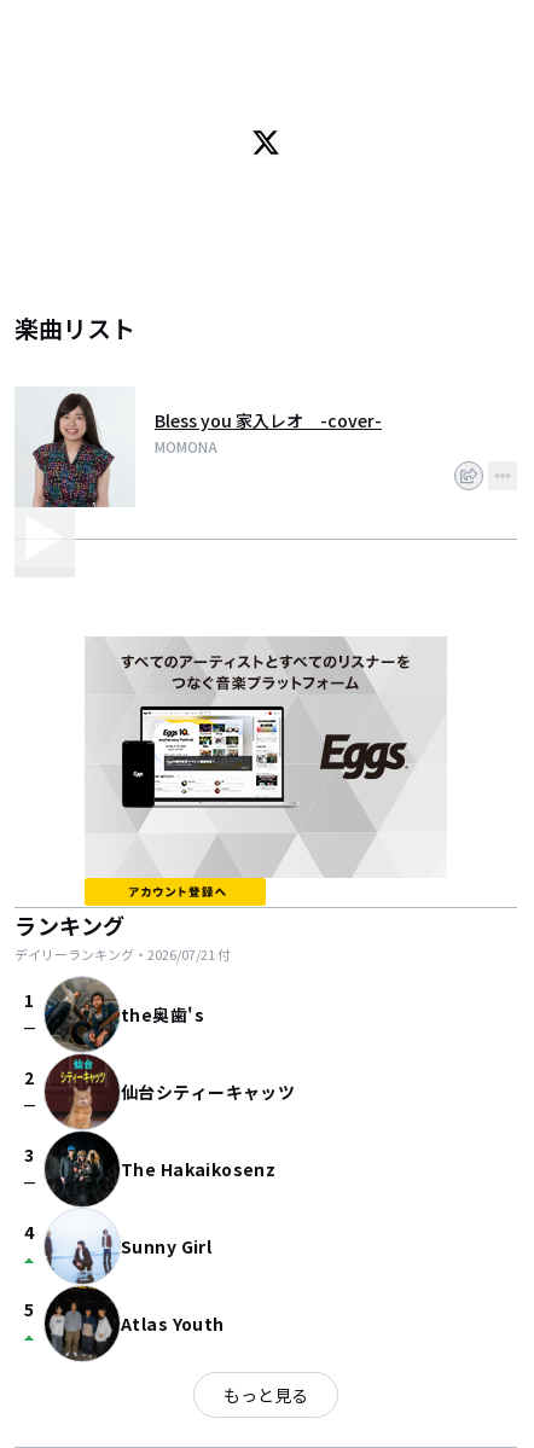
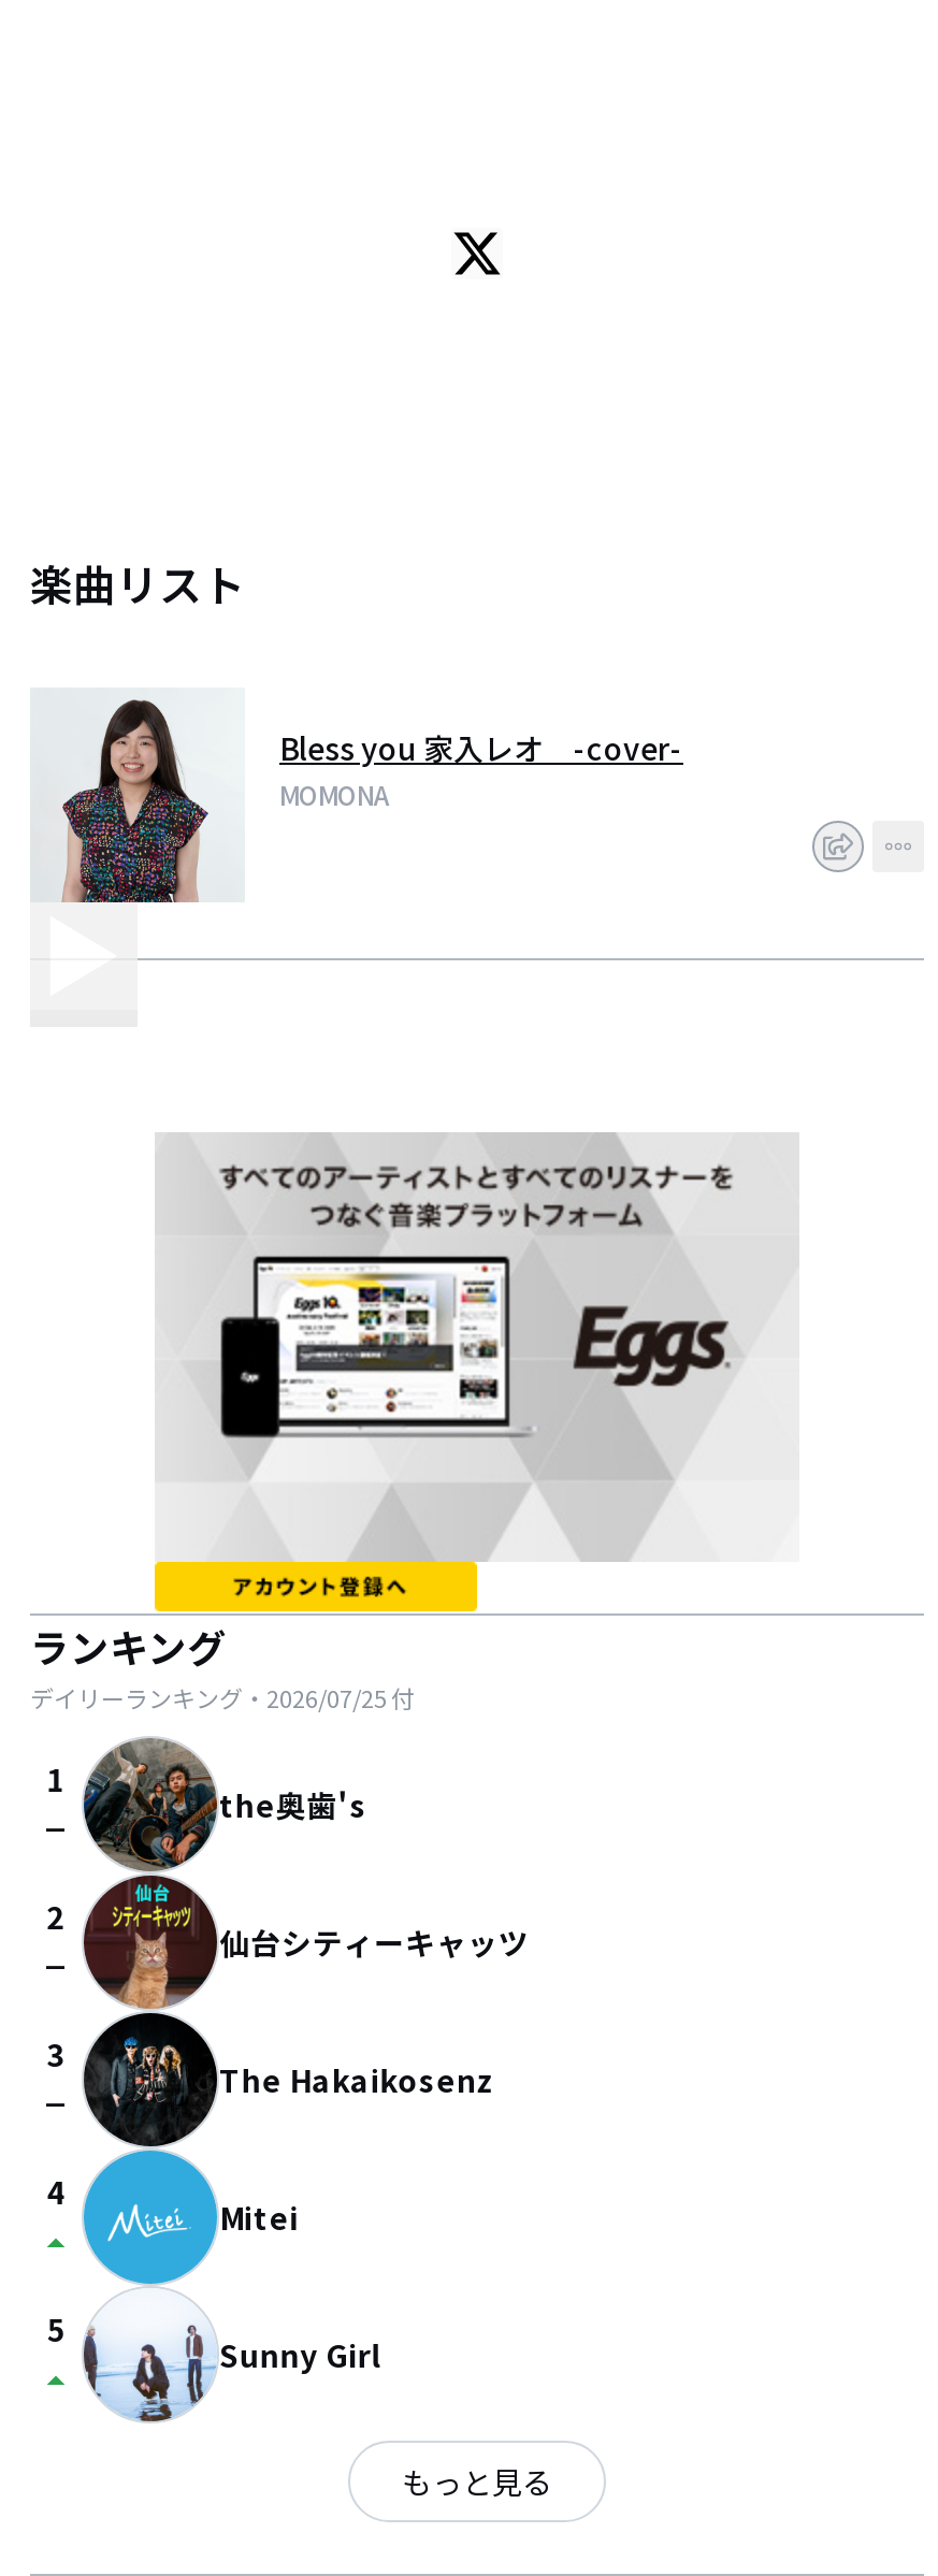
[14,944,231,964] デイリーランキング・2026/07/21付 -> [30,1680,415,1714] デイリーランキング・2026/07/25付
[45,1208,115,1361] [image] -> [84,2148,208,2421] [image]
moved [121,1234,212,1258] -> [219,2333,381,2376]: Sunny Girl
none -> [219,2196,299,2239] Mitei
[121,1312,224,1336] Atlas Youth -> none

